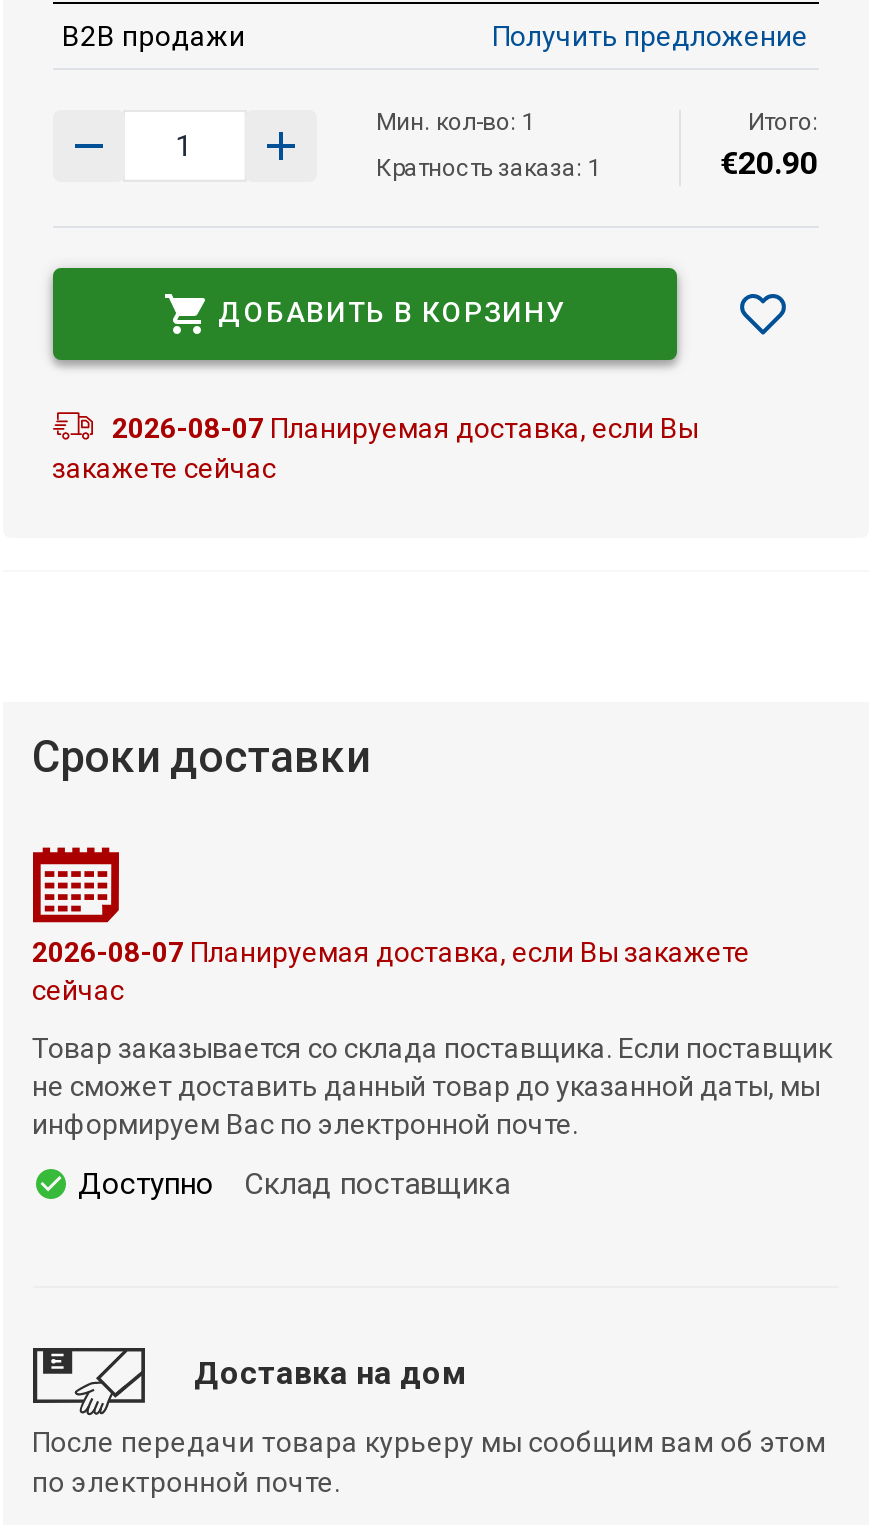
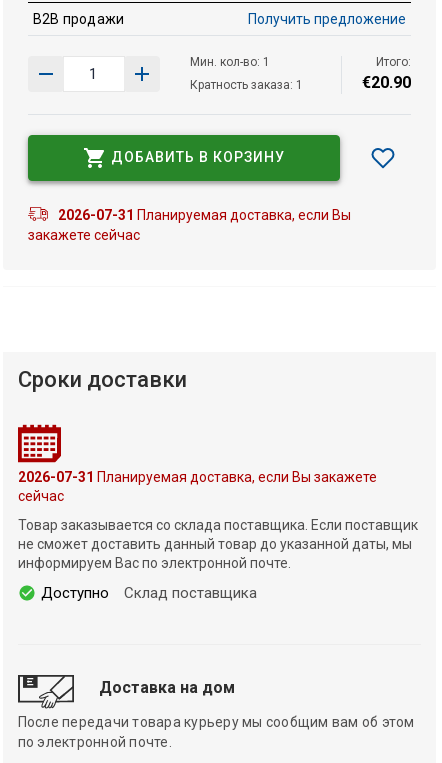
[112,411,698,443] 2026-08-07 Планируемая доставка, если Вы -> [57,206,350,222] 2026-07-31 Планируемая доставка, если Вы
[32,936,750,968] 2026-08-07 Планируемая доставка, если Вы закажете -> [17,469,376,485] 2026-07-31 Планируемая доставка, если Вы закажете

